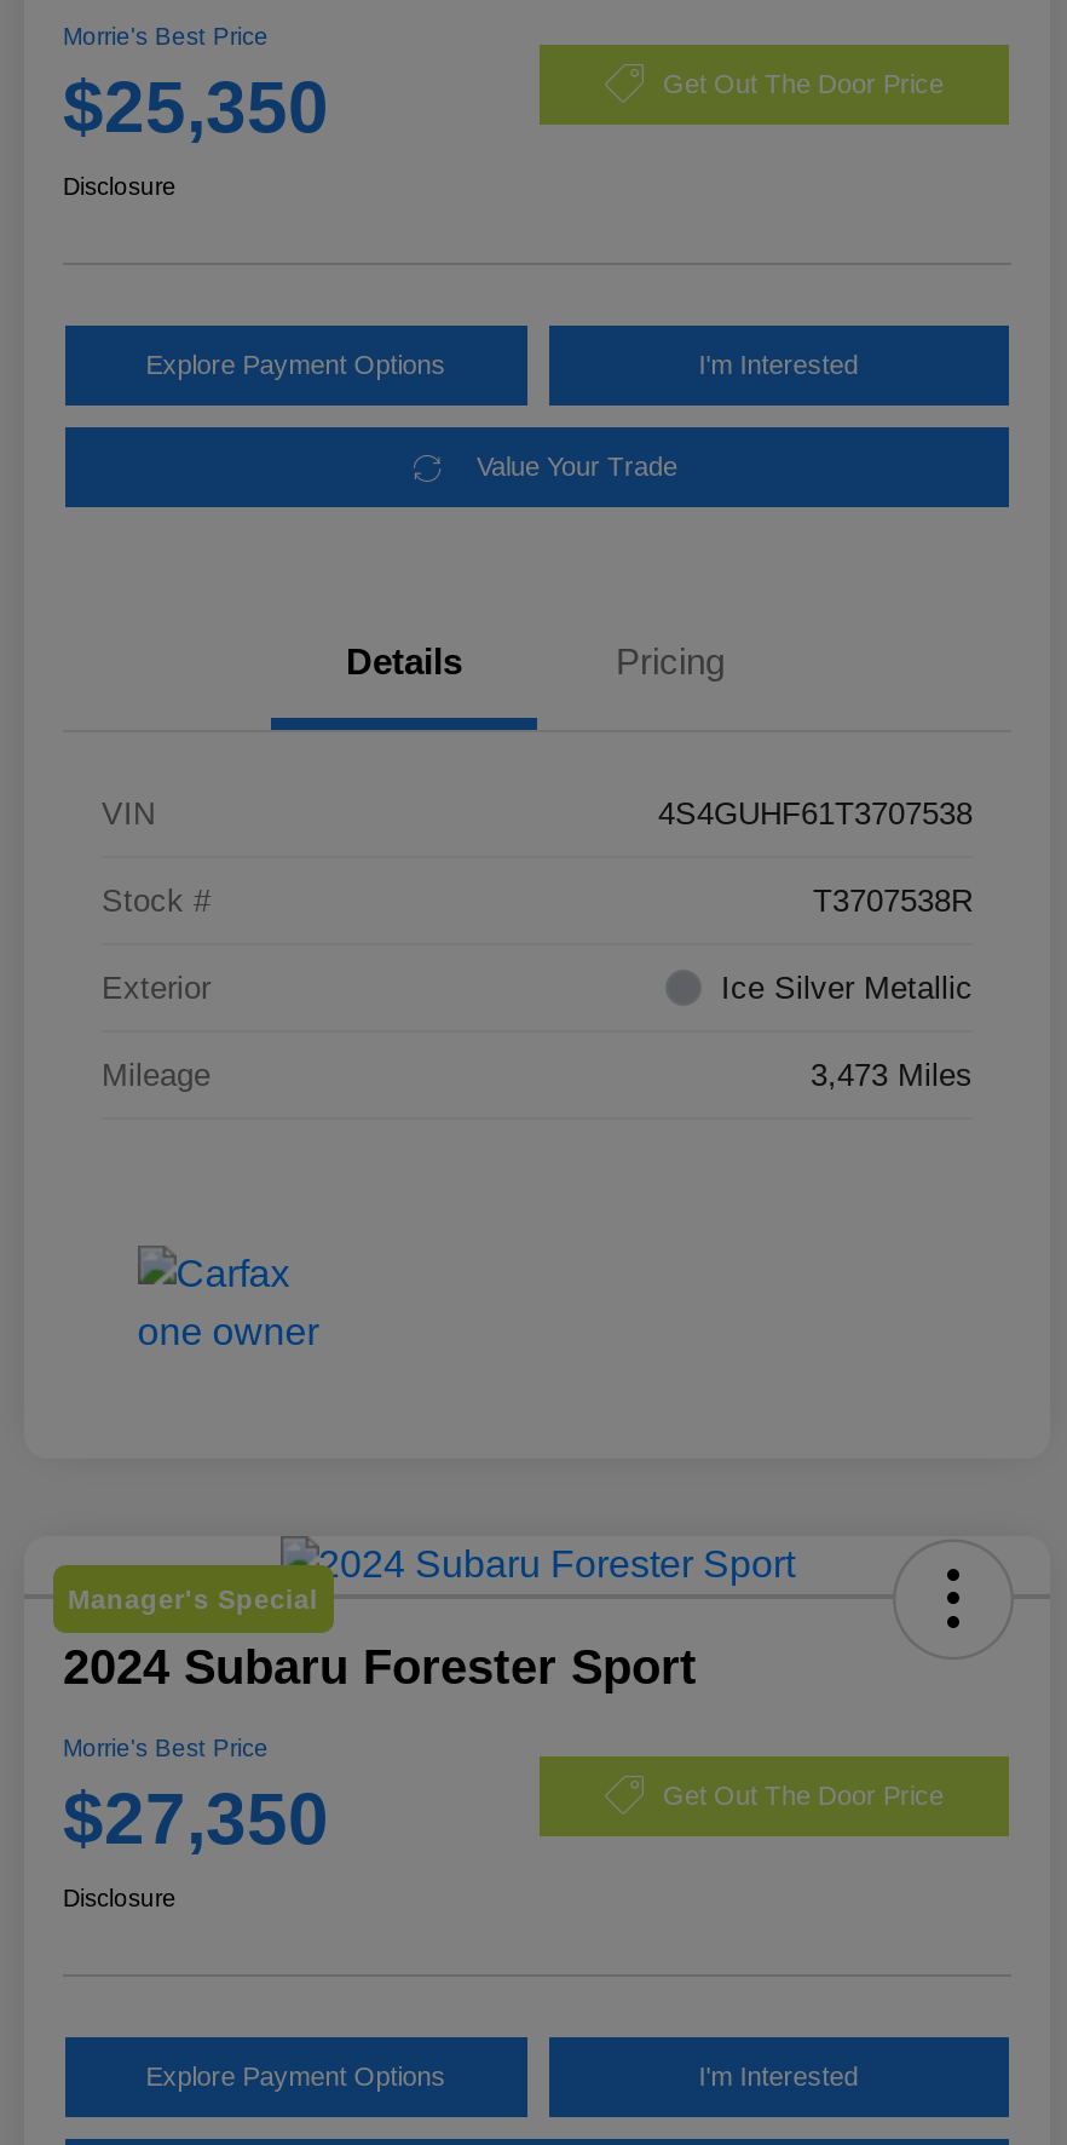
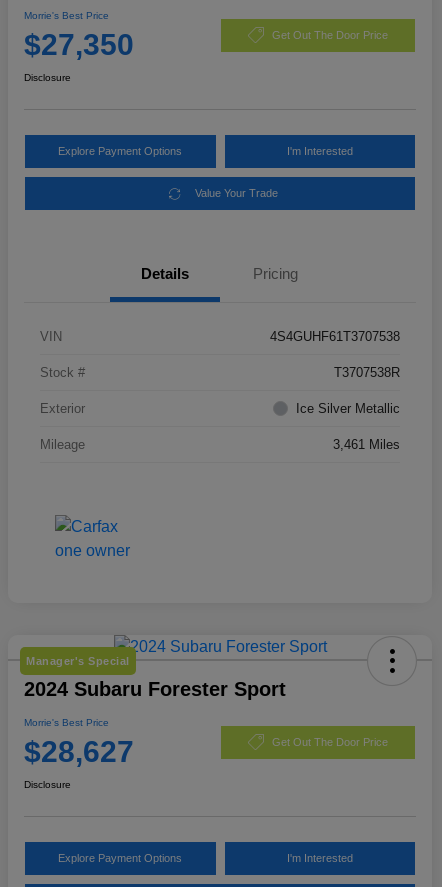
[63,67,329,147] $25,350 -> [24,28,134,61] $27,350
[811,1057,973,1094] 3,473 Miles -> [333,437,400,452] 3,461 Miles
[63,1779,329,1859] $27,350 -> [24,735,134,768] $28,627

